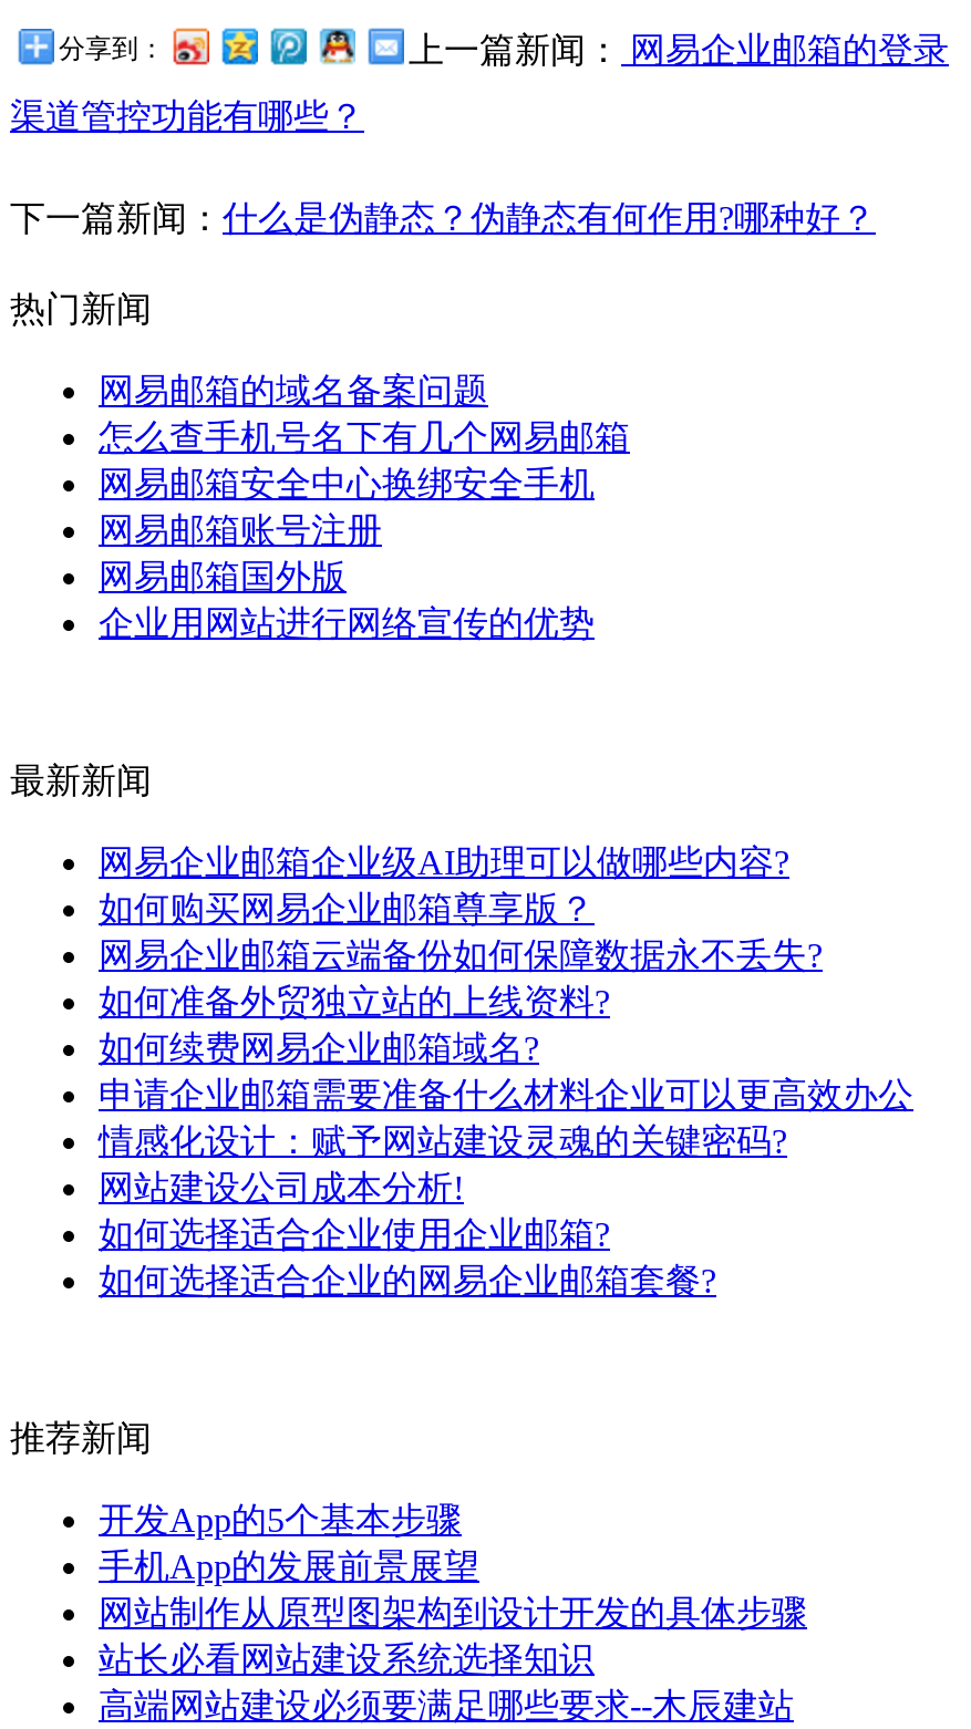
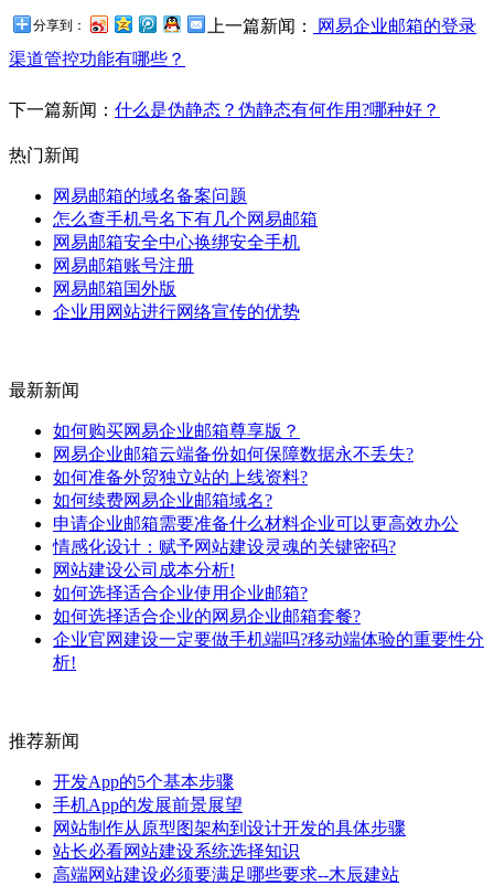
[99,843,789,881] 网易企业邮箱企业级AI助理可以做哪些内容? -> none
moved [99,890,913,1253] -> [53,421,459,602]: 如何购买网易企业邮箱尊享版？ | 如何准备外贸独立站的上线资料? | 如何续费网易企业邮箱域名? | 申请企业邮箱需要准备什么材料企业可以更高效办公 | 情感化设计：赋予网站建设灵魂的关键密码? | 网站建设公司成本分析! | 如何选择适合企业使用企业邮箱?
none -> [53,630,484,672] 企业官网建设一定要做手机端吗?移动端体验的重要性分 | 析!

